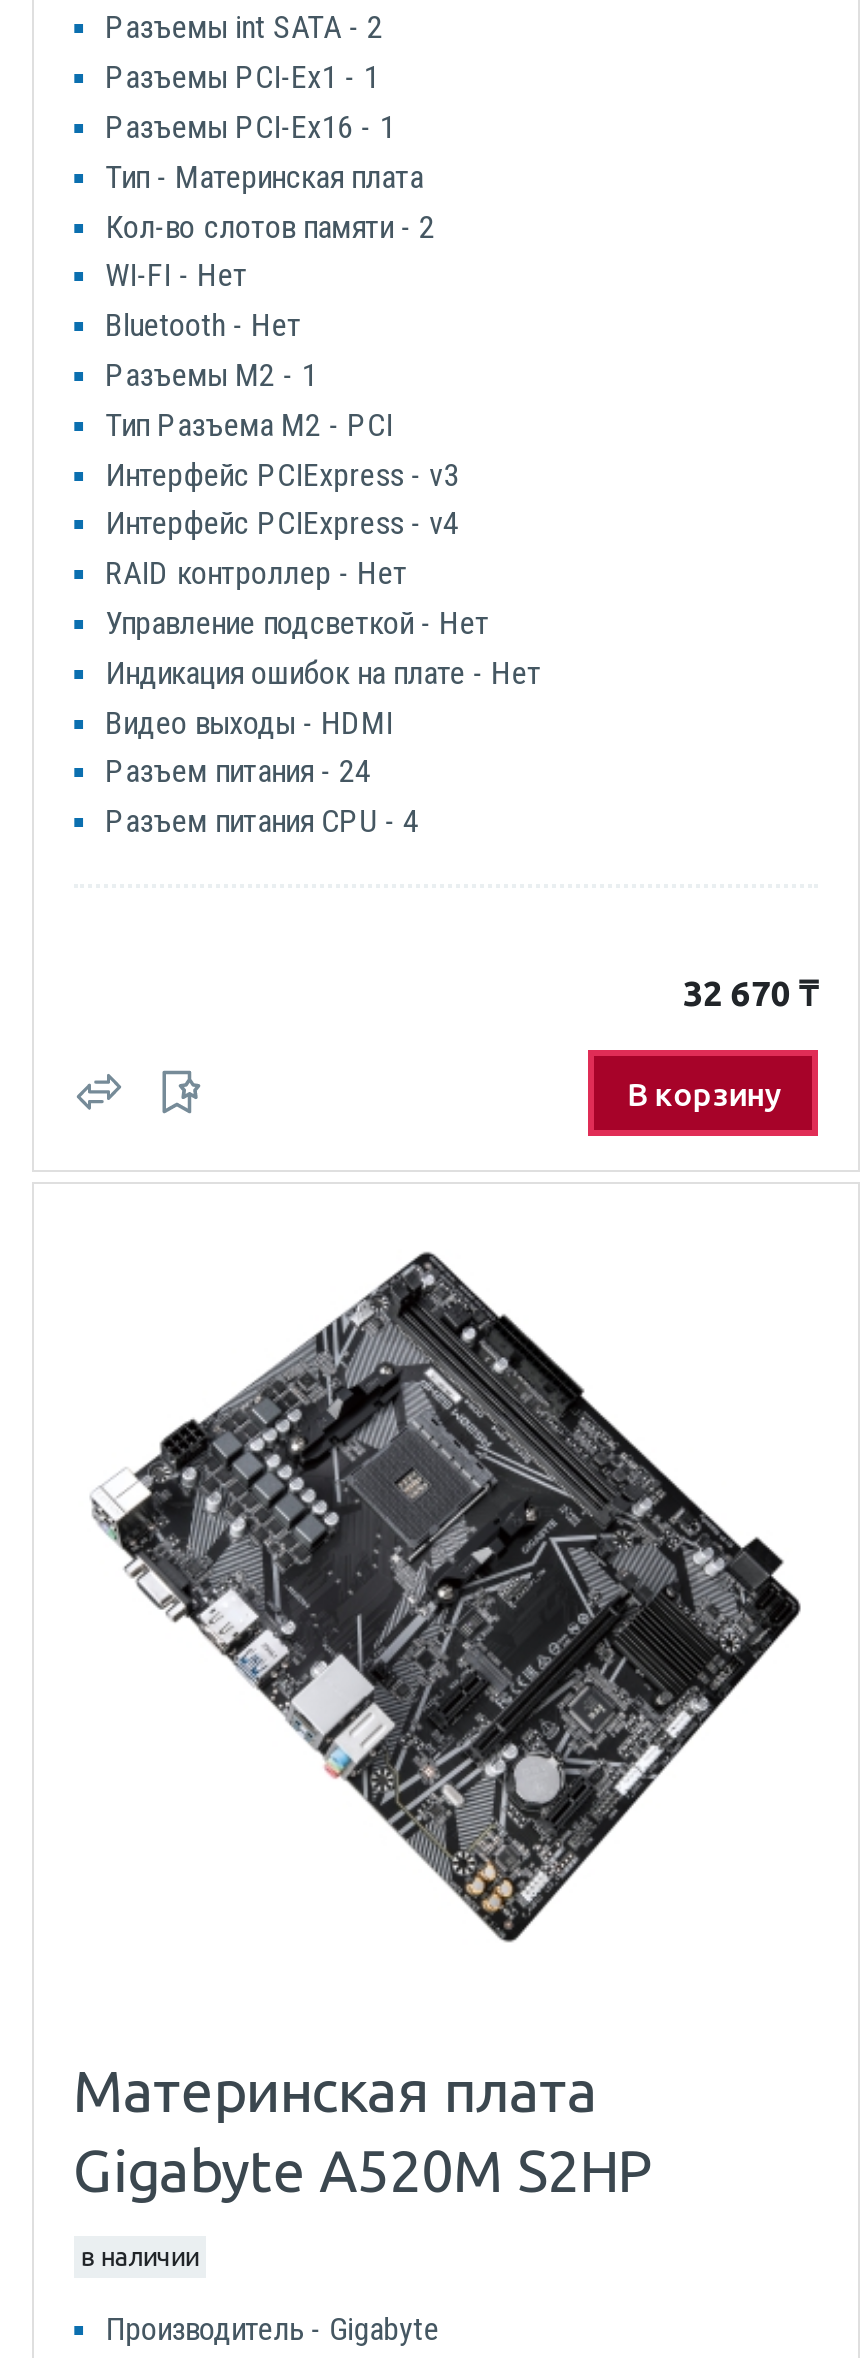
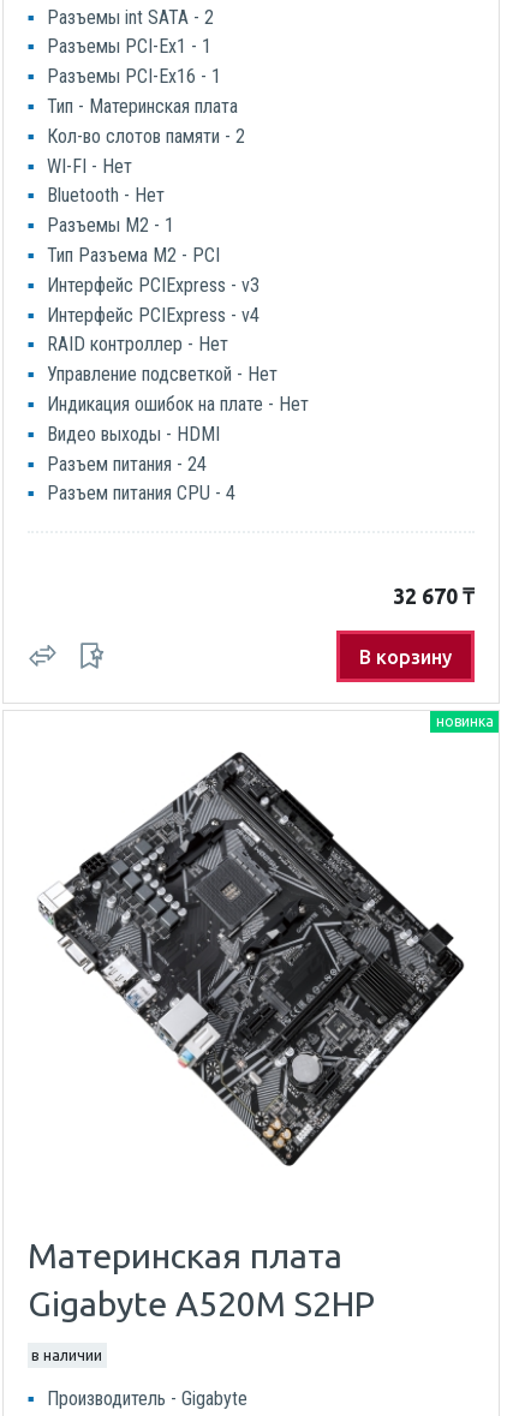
none -> [436,714,493,729] новинка

